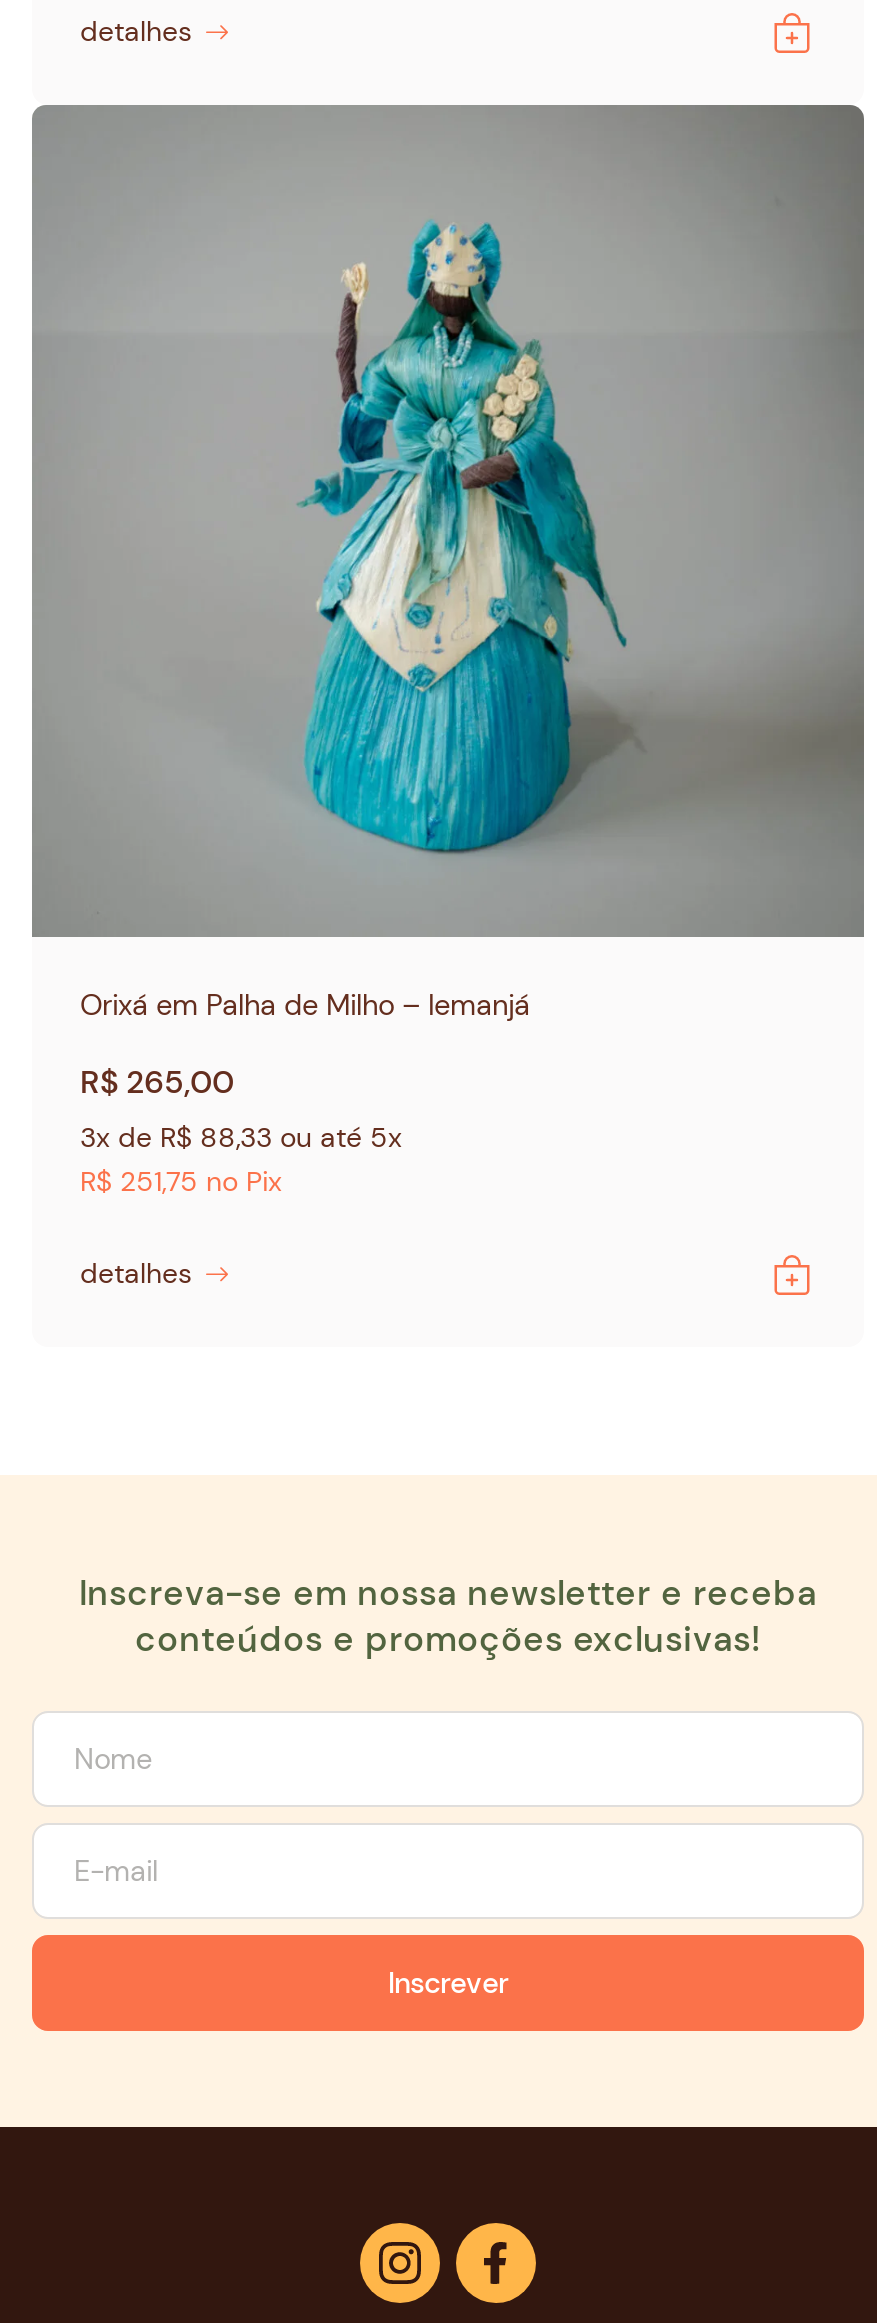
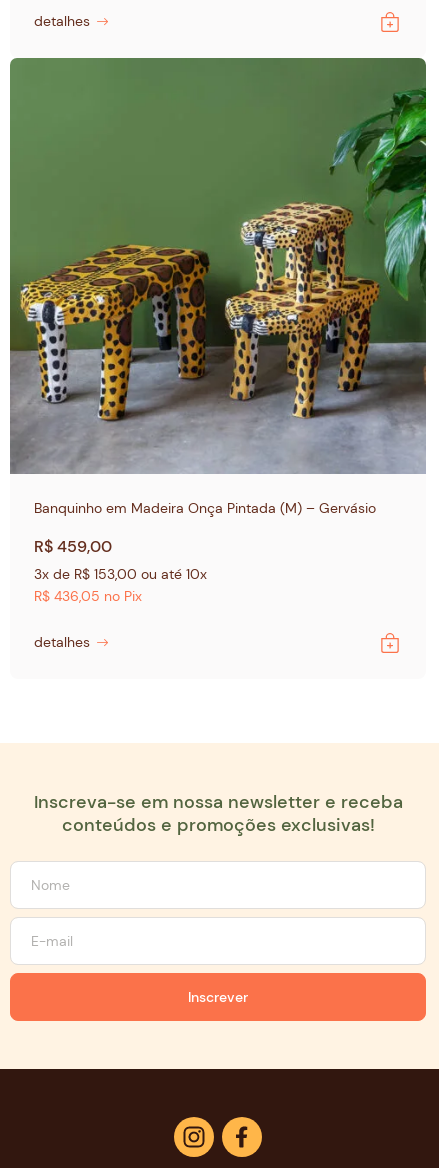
[32,105,866,1022] [image] | Orixá em Palha de Milho – Iemanjá -> [10,58,427,517] [image] | Banquinho em Madeira Onça Pintada (M) – Gervásio
[80,1060,402,1198] R$265,00 | 3x de R$88,33 ou até 5x | R$251,75 no Pix -> [34,536,207,605] R$459,00 | 3x de R$153,00 ou até 10x | R$436,05 no Pix

